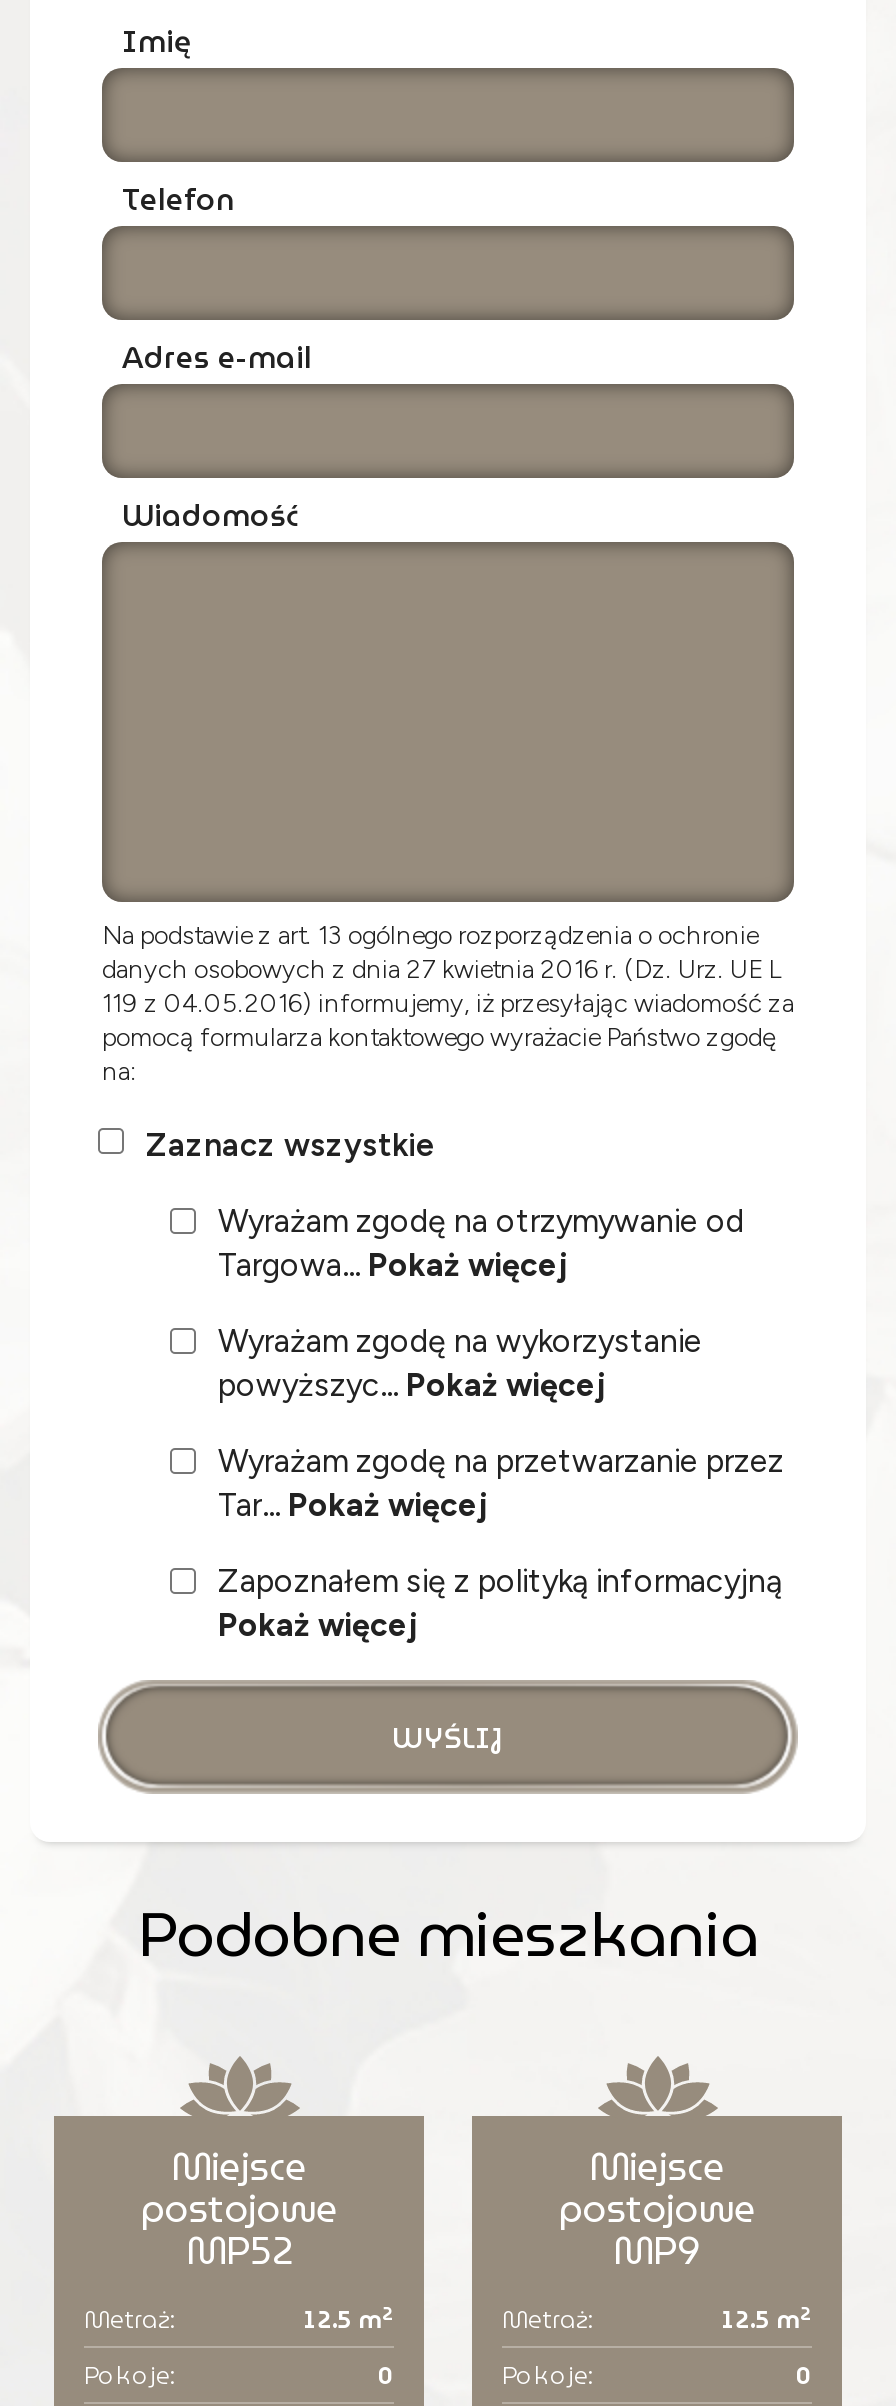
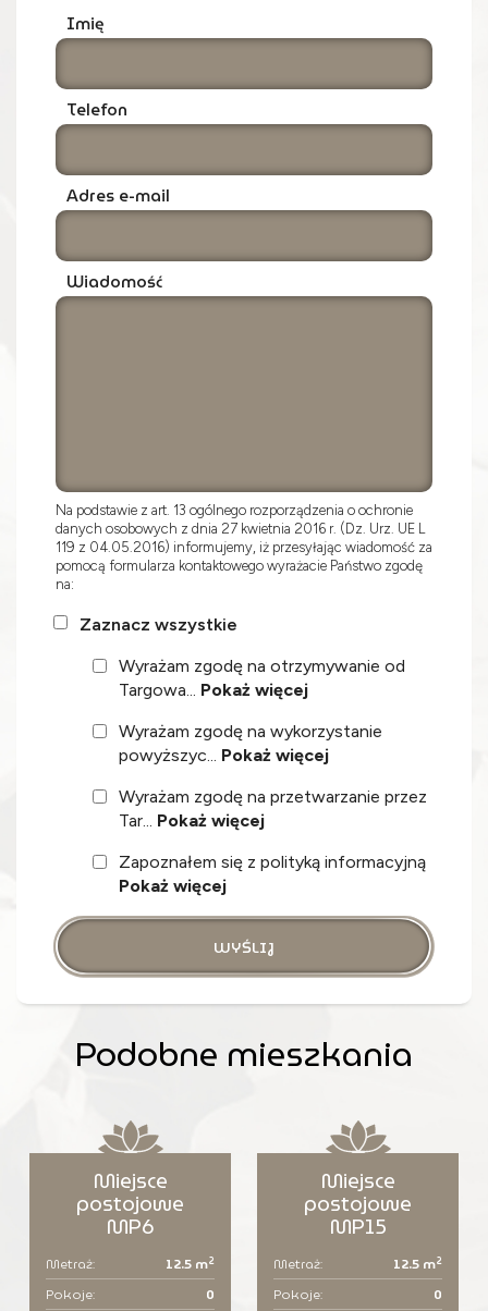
[186,2220,292,2280] MP52 -> [106,1210,154,1243] MP6
[613,2220,701,2280] MP9 -> [330,1210,386,1243] MP15

